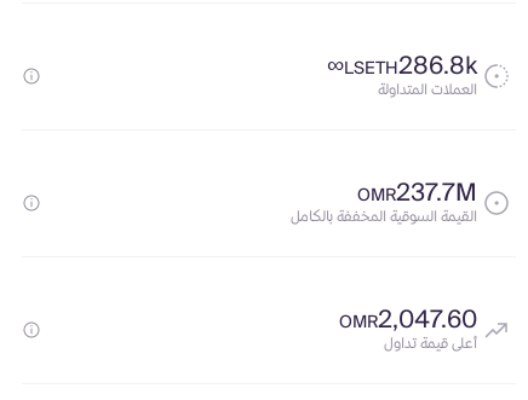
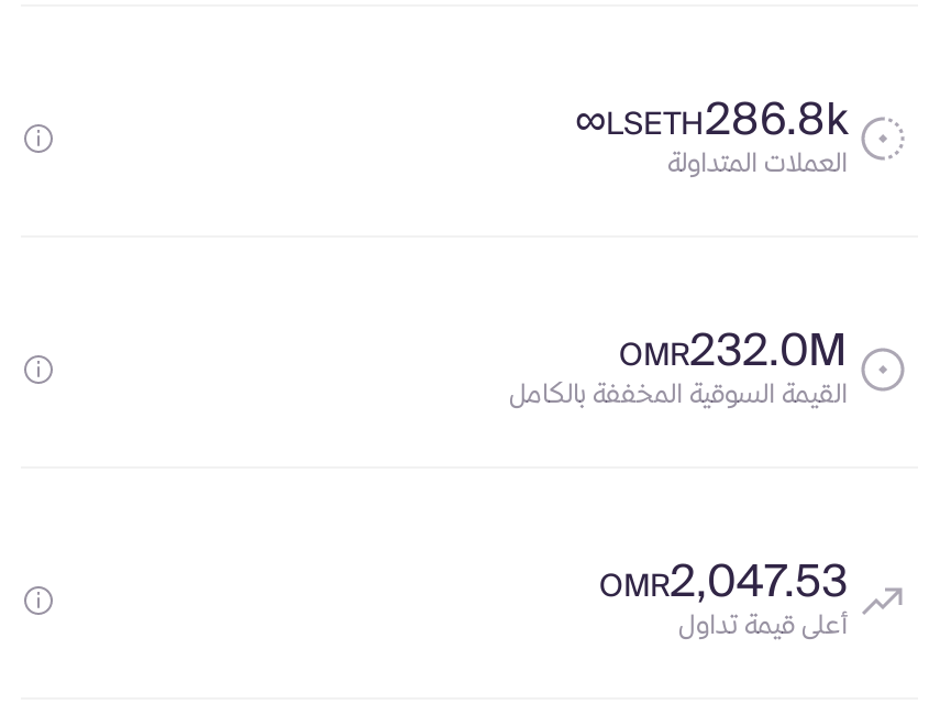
[357,173,477,214] OMR 237.7M -> [619,315,848,389] OMR 232.0M
[339,300,477,341] OMR 2,047.60 -> [599,546,848,620] OMR 2,047.53

